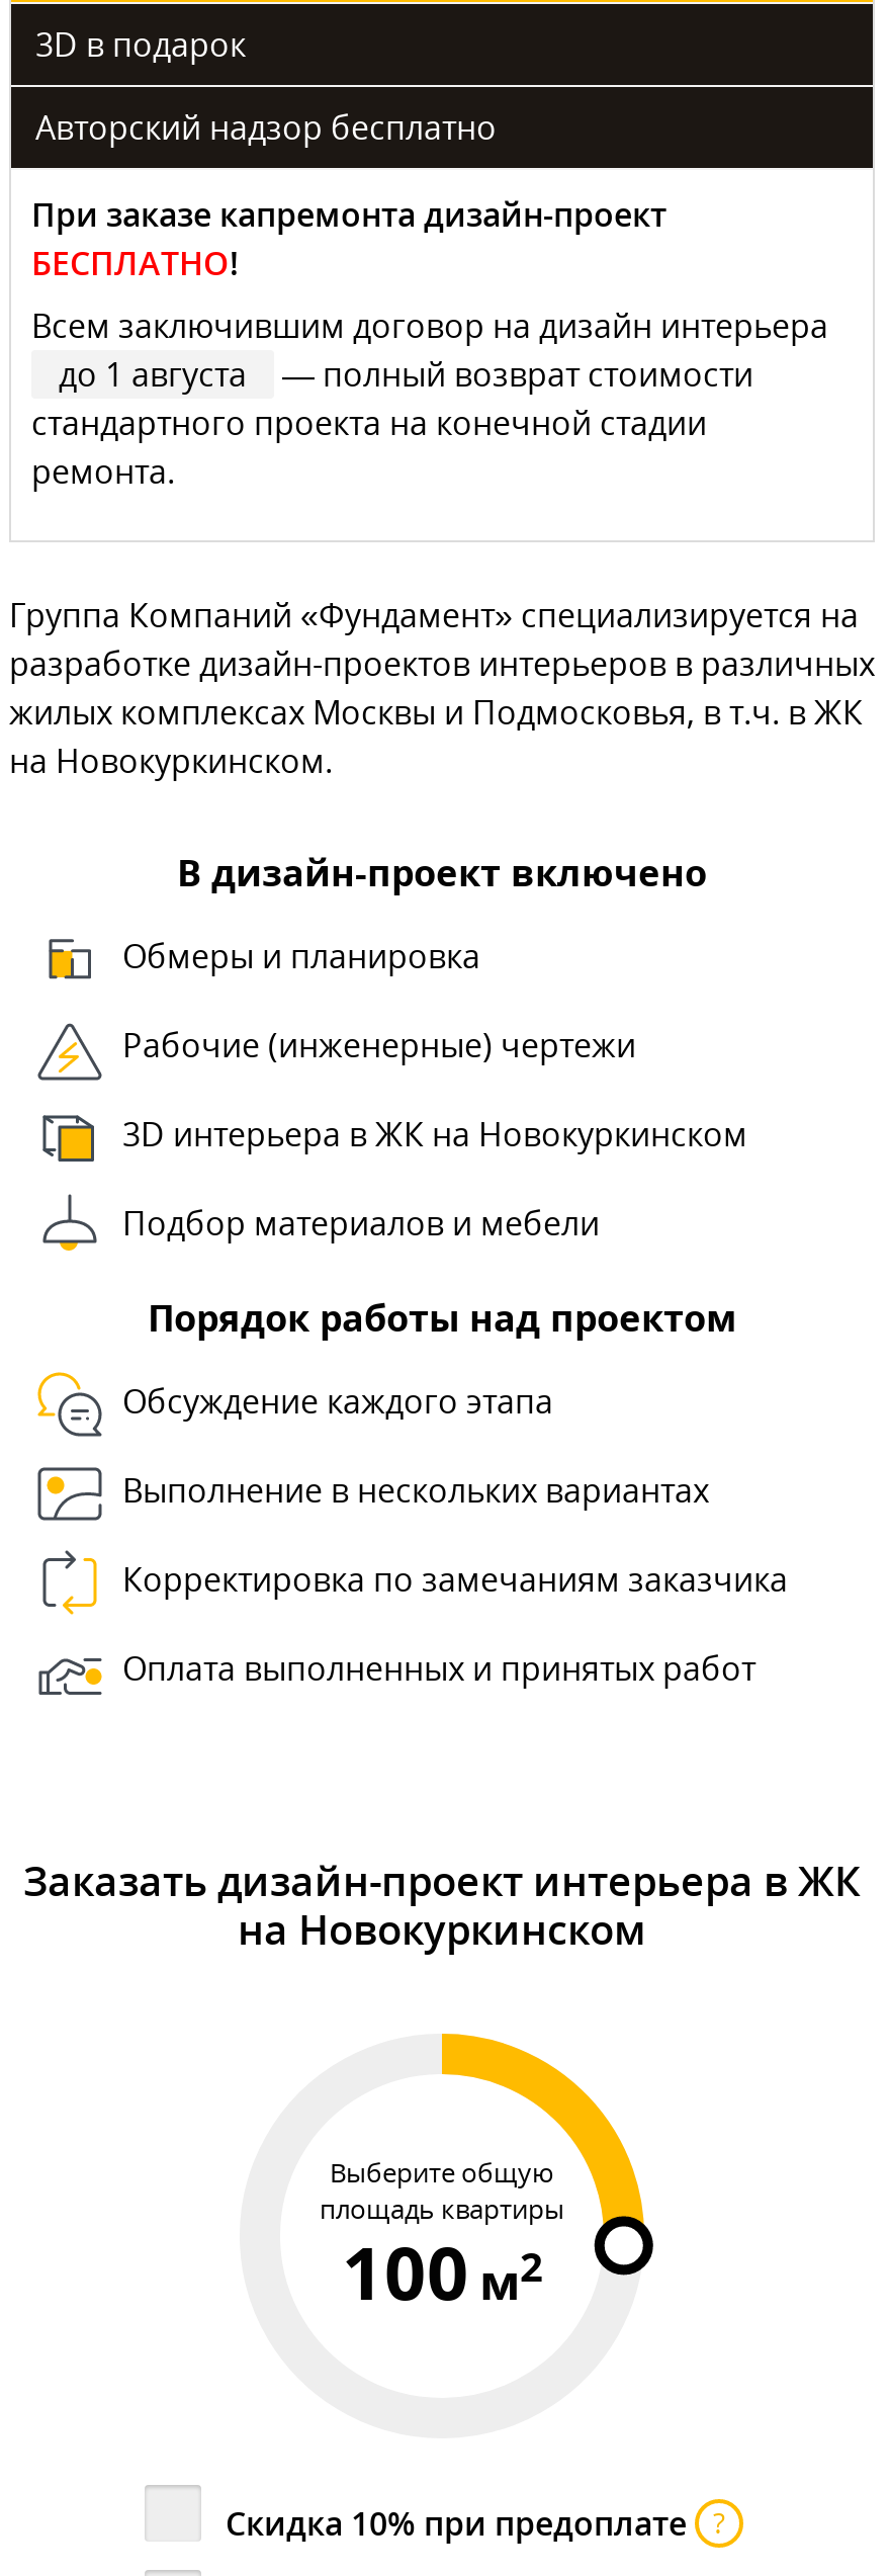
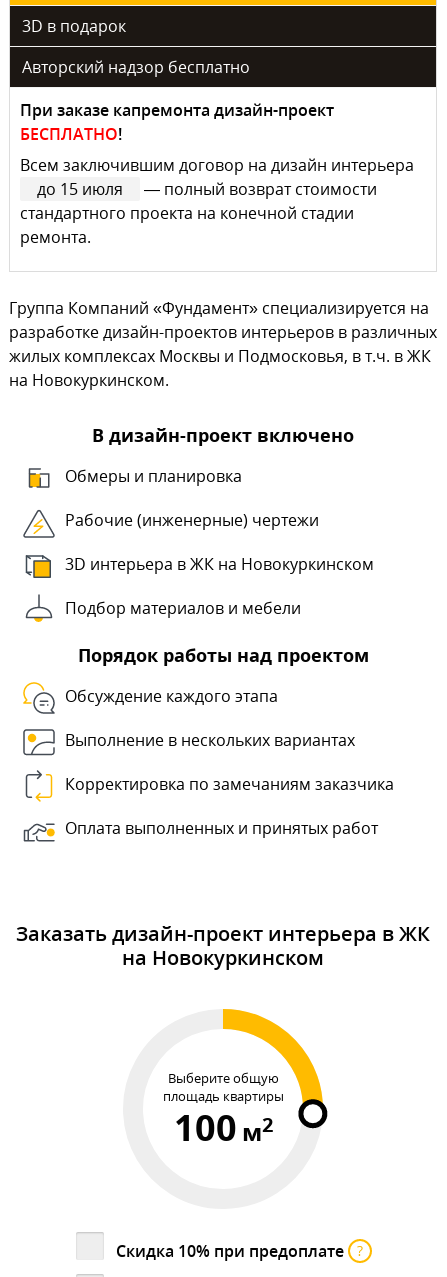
[59,352,753,397] до 1 августа — полный возврат стоимости -> [37,178,377,200] до 15 июля — полный возврат стоимости

